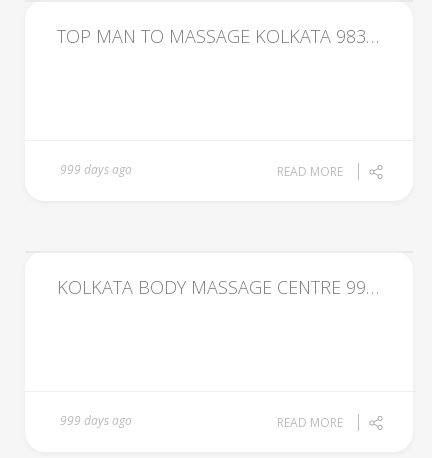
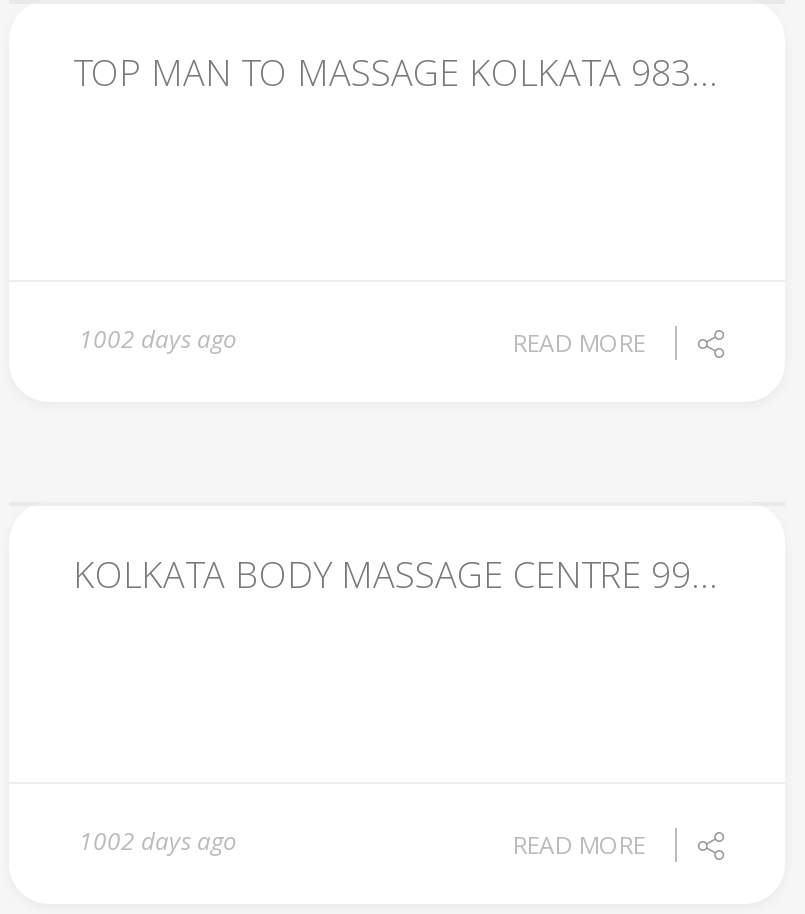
[60,161,132,178] 999 days ago -> [79,322,237,356] 1002 days ago
[60,412,132,429] 999 days ago -> [79,824,237,858] 1002 days ago

